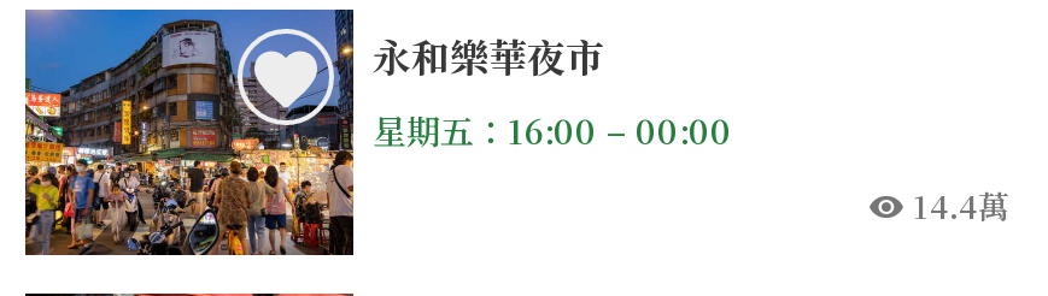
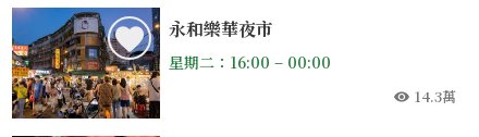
[373,106,732,154] 星期五：16:00 – 00:00 -> [169,51,331,73] 星期二：16:00 – 00:00
[913,183,1009,229] 14.4萬 -> [414,86,456,107] 14.3萬

